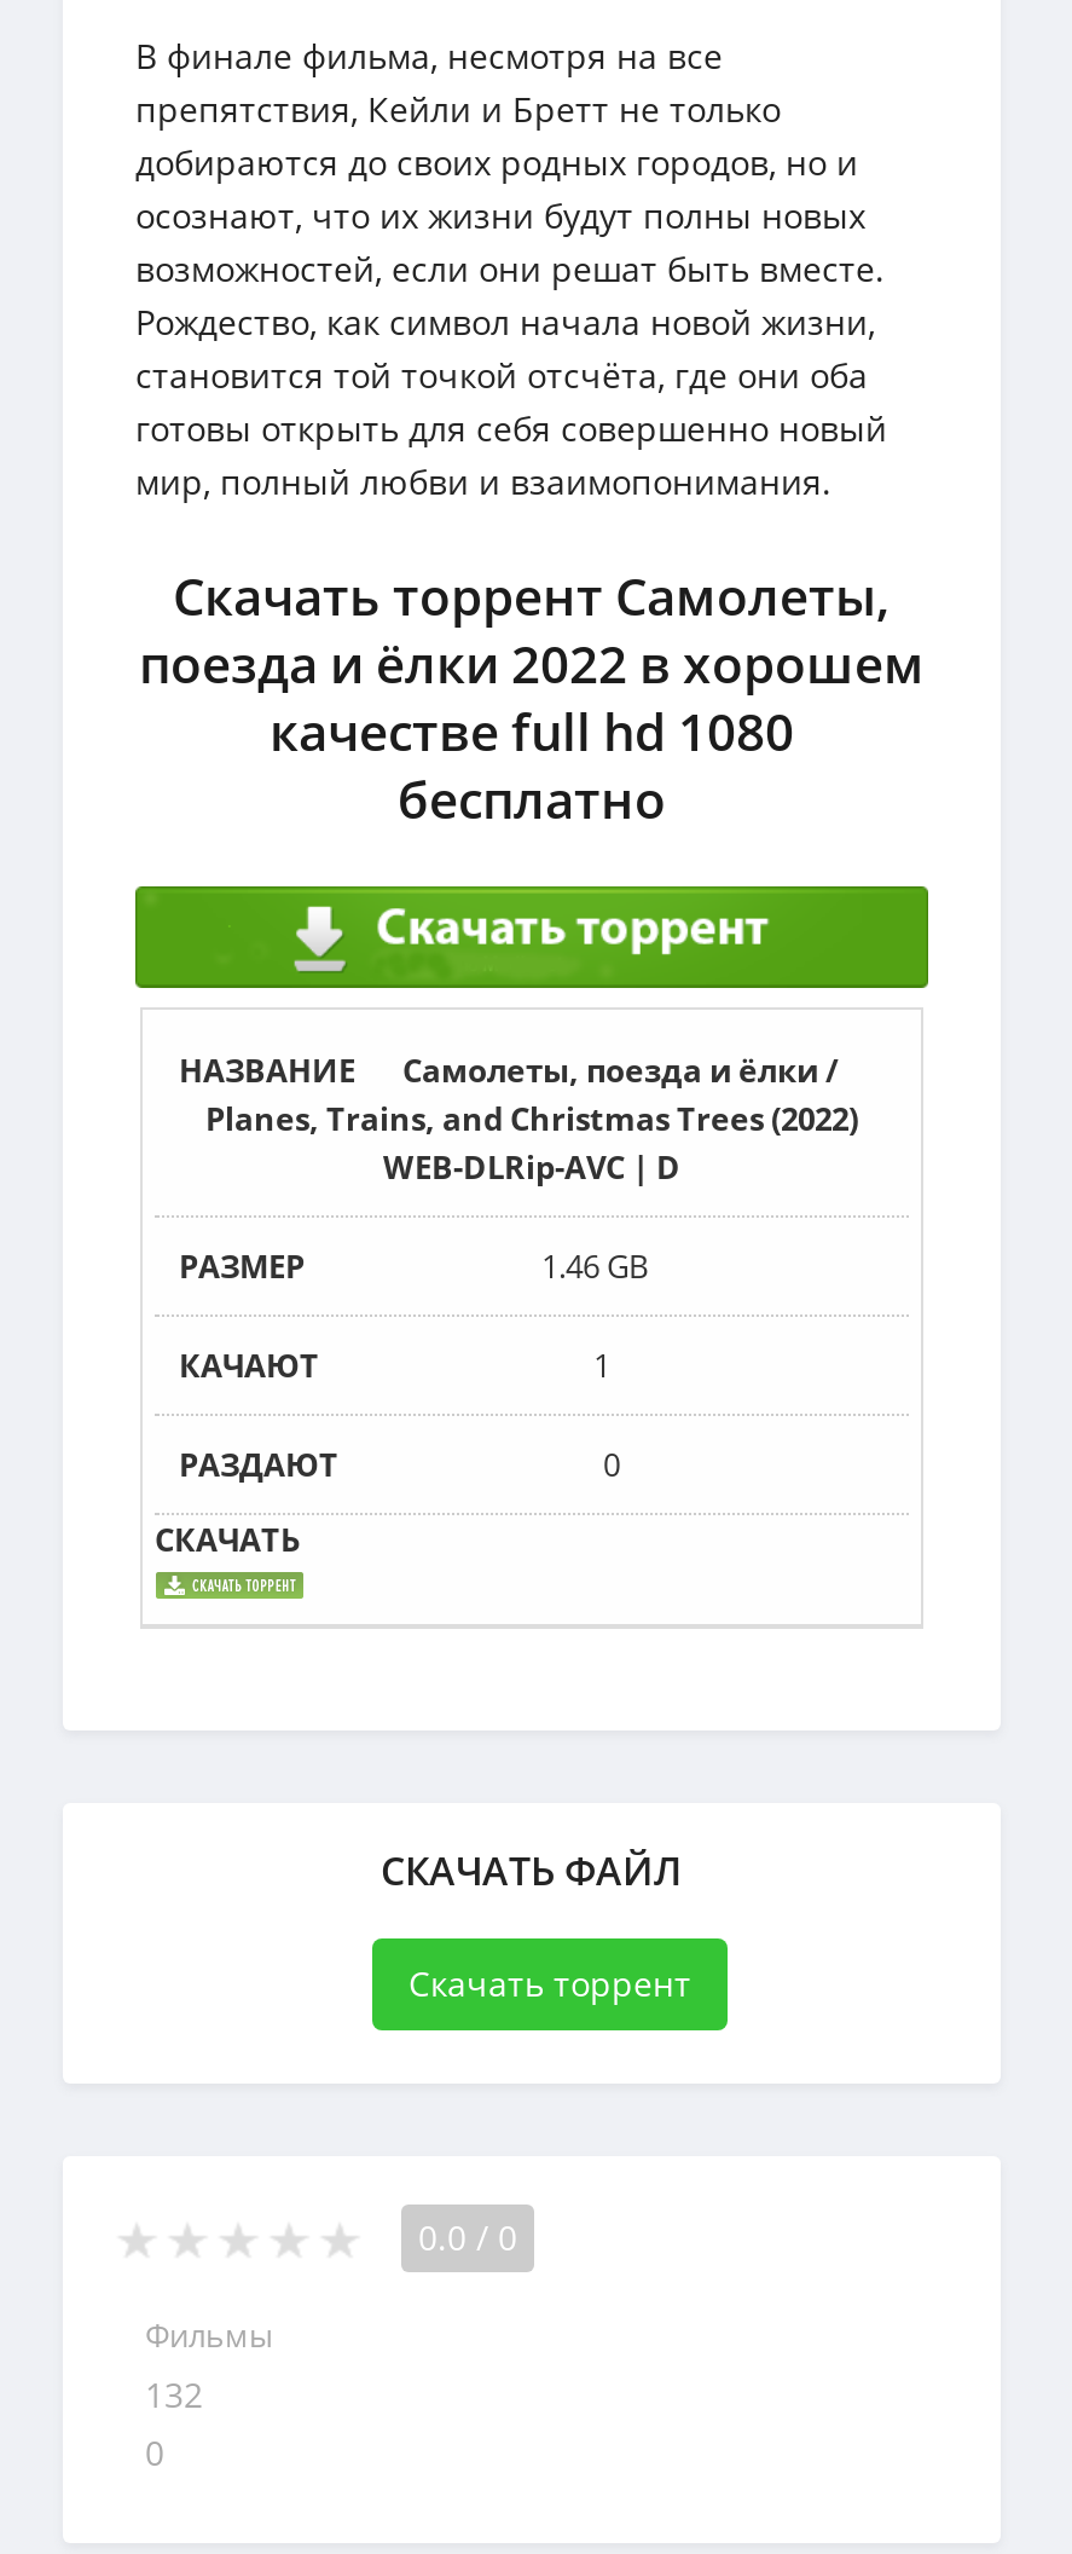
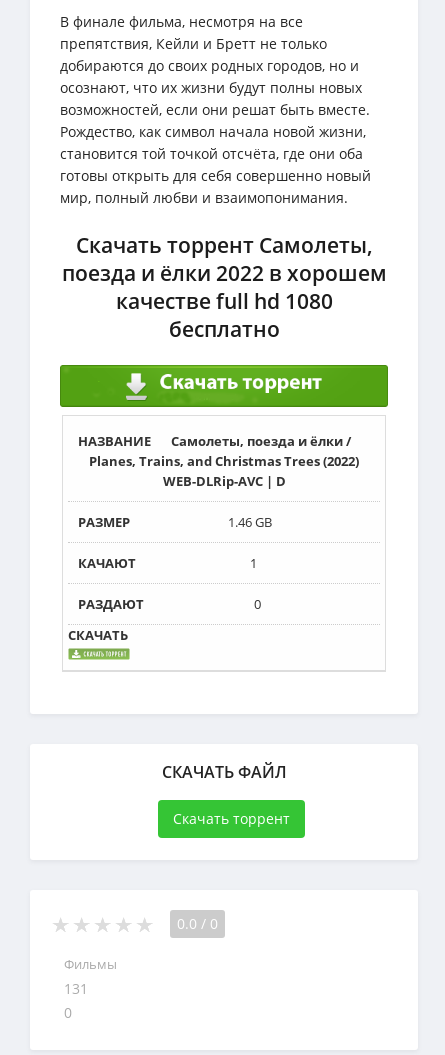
[145,2371,203,2417] 132 -> [64,979,88,998] 131

